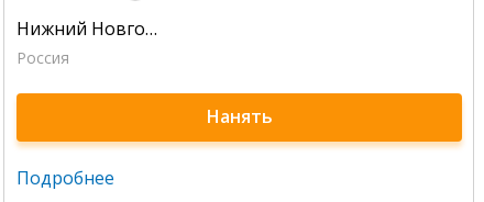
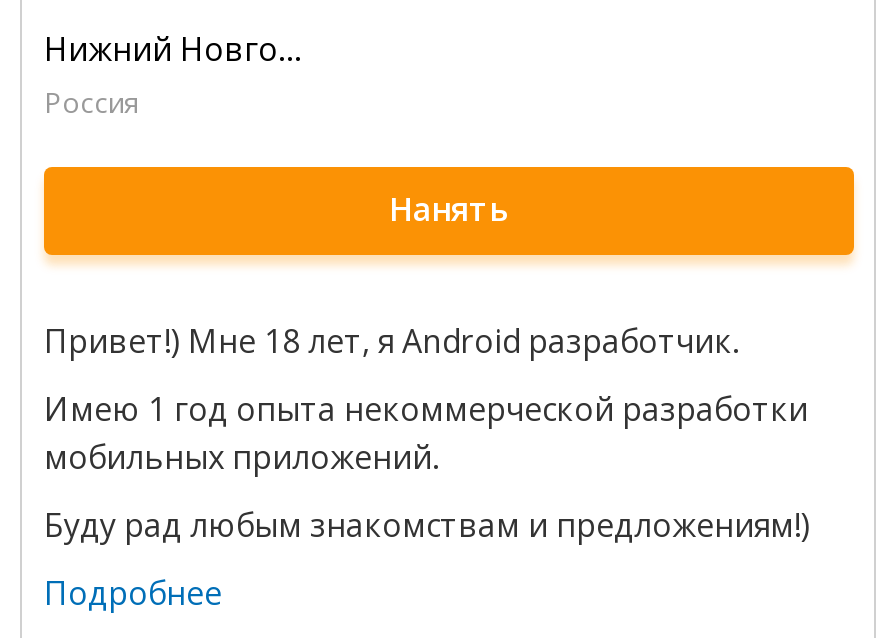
none -> [44,319,810,547] Привет!) Мне 18 лет, я Android разработчик. | Имею 1 год опыта некоммерческой разработки | мобильных приложений. | Буду рад любым знакомствам и предложениям!)

